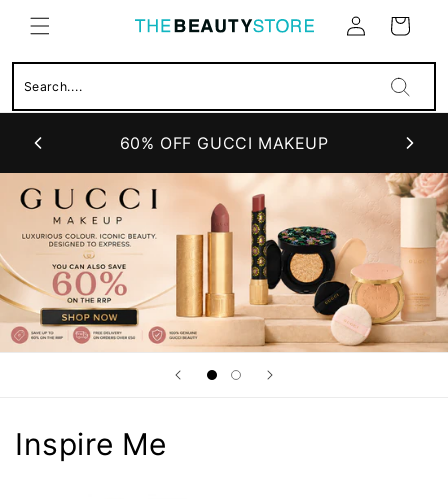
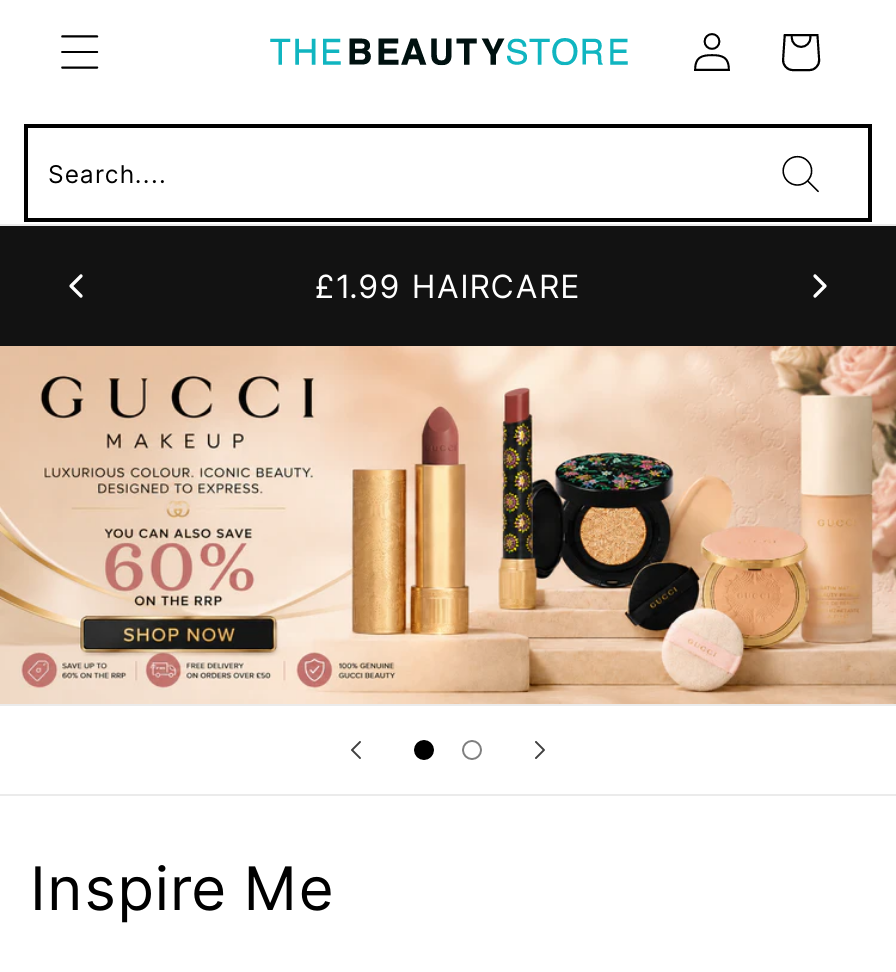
[119,133,328,153] 60% OFF GUCCI MAKEUP -> [315,266,581,306] £1.99 HAIRCARE

